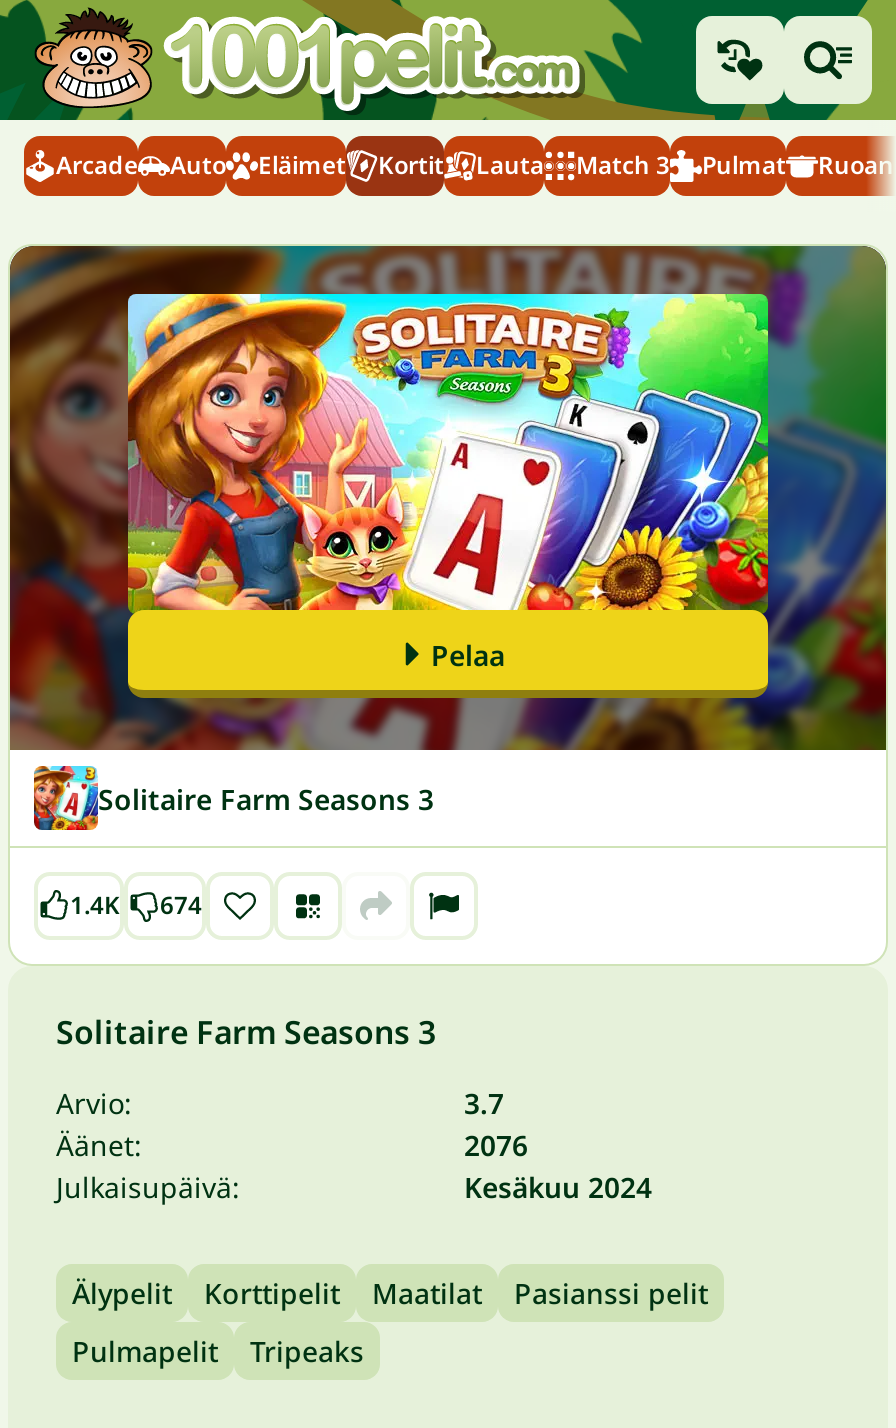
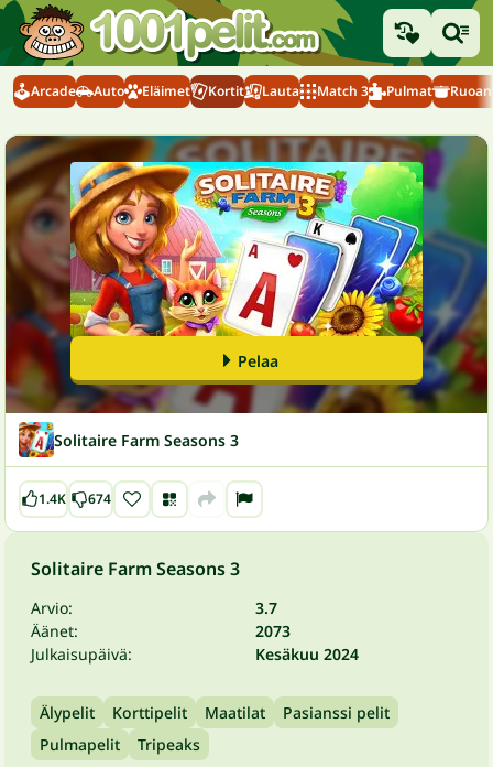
[464,1126,528,1164] 2076 -> [255,620,291,641] 2073

